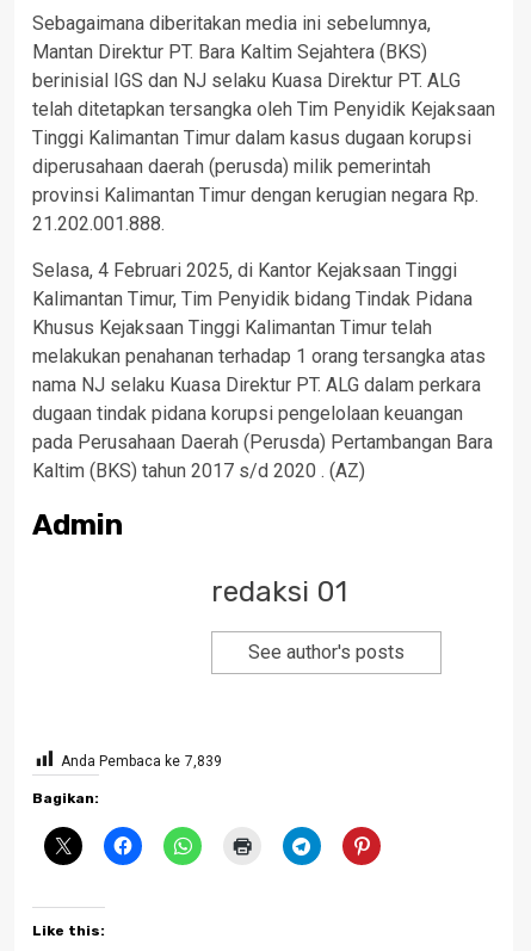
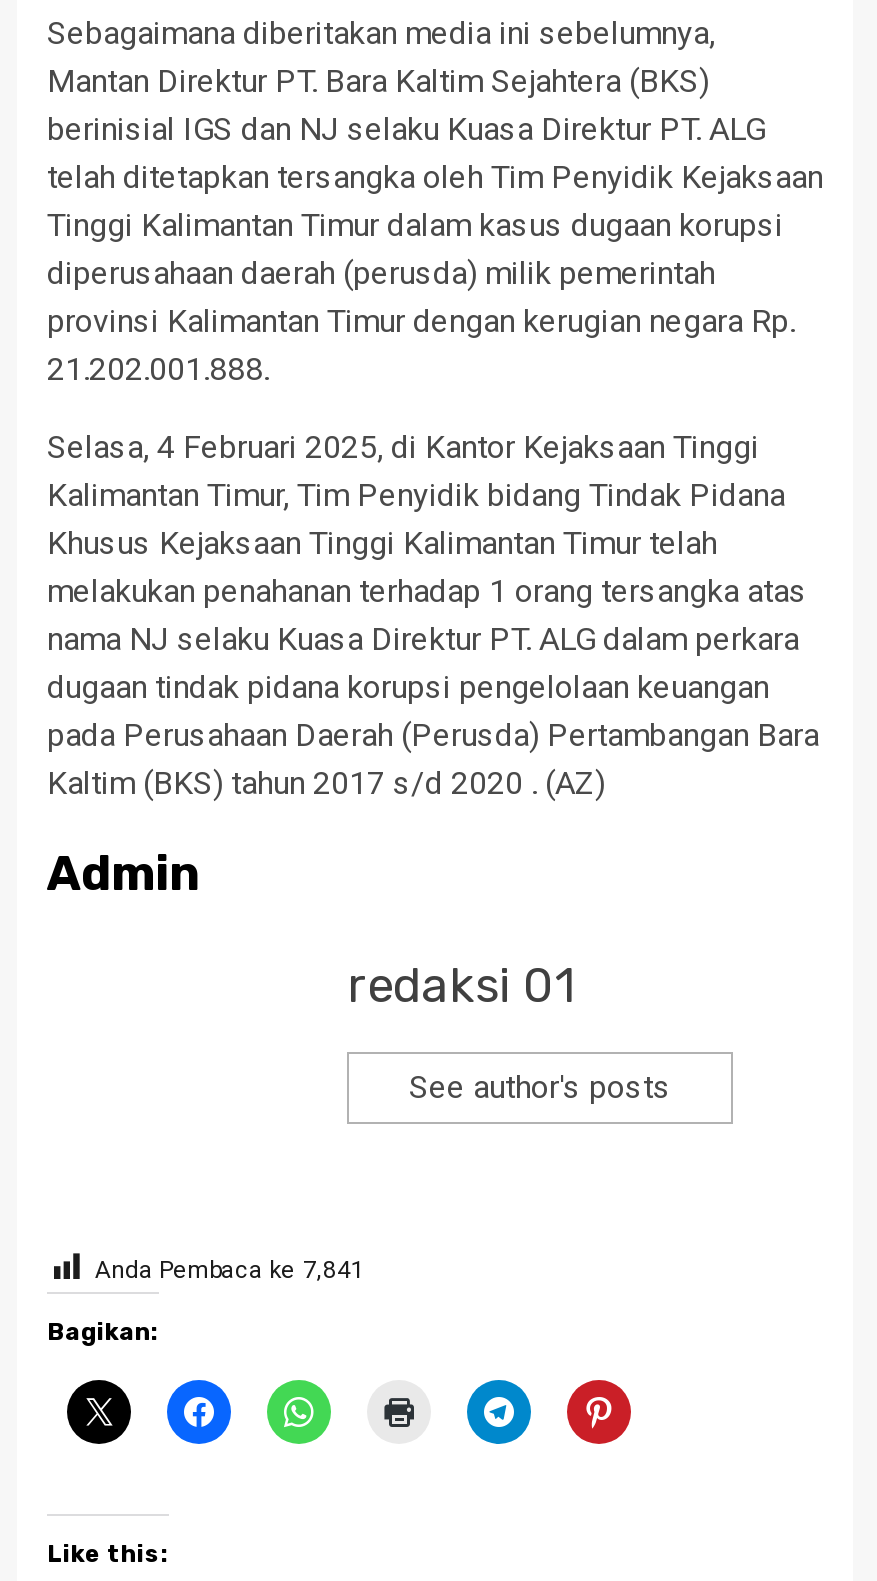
[61,753,222,770] Anda Pembaca ke 7,839 -> [95,1257,365,1285] Anda Pembaca ke 7,841

